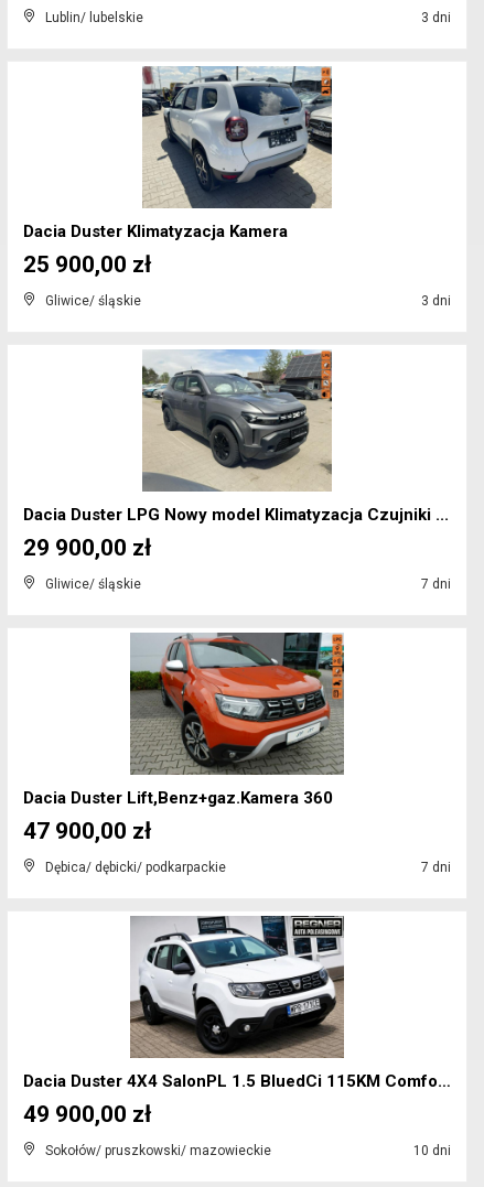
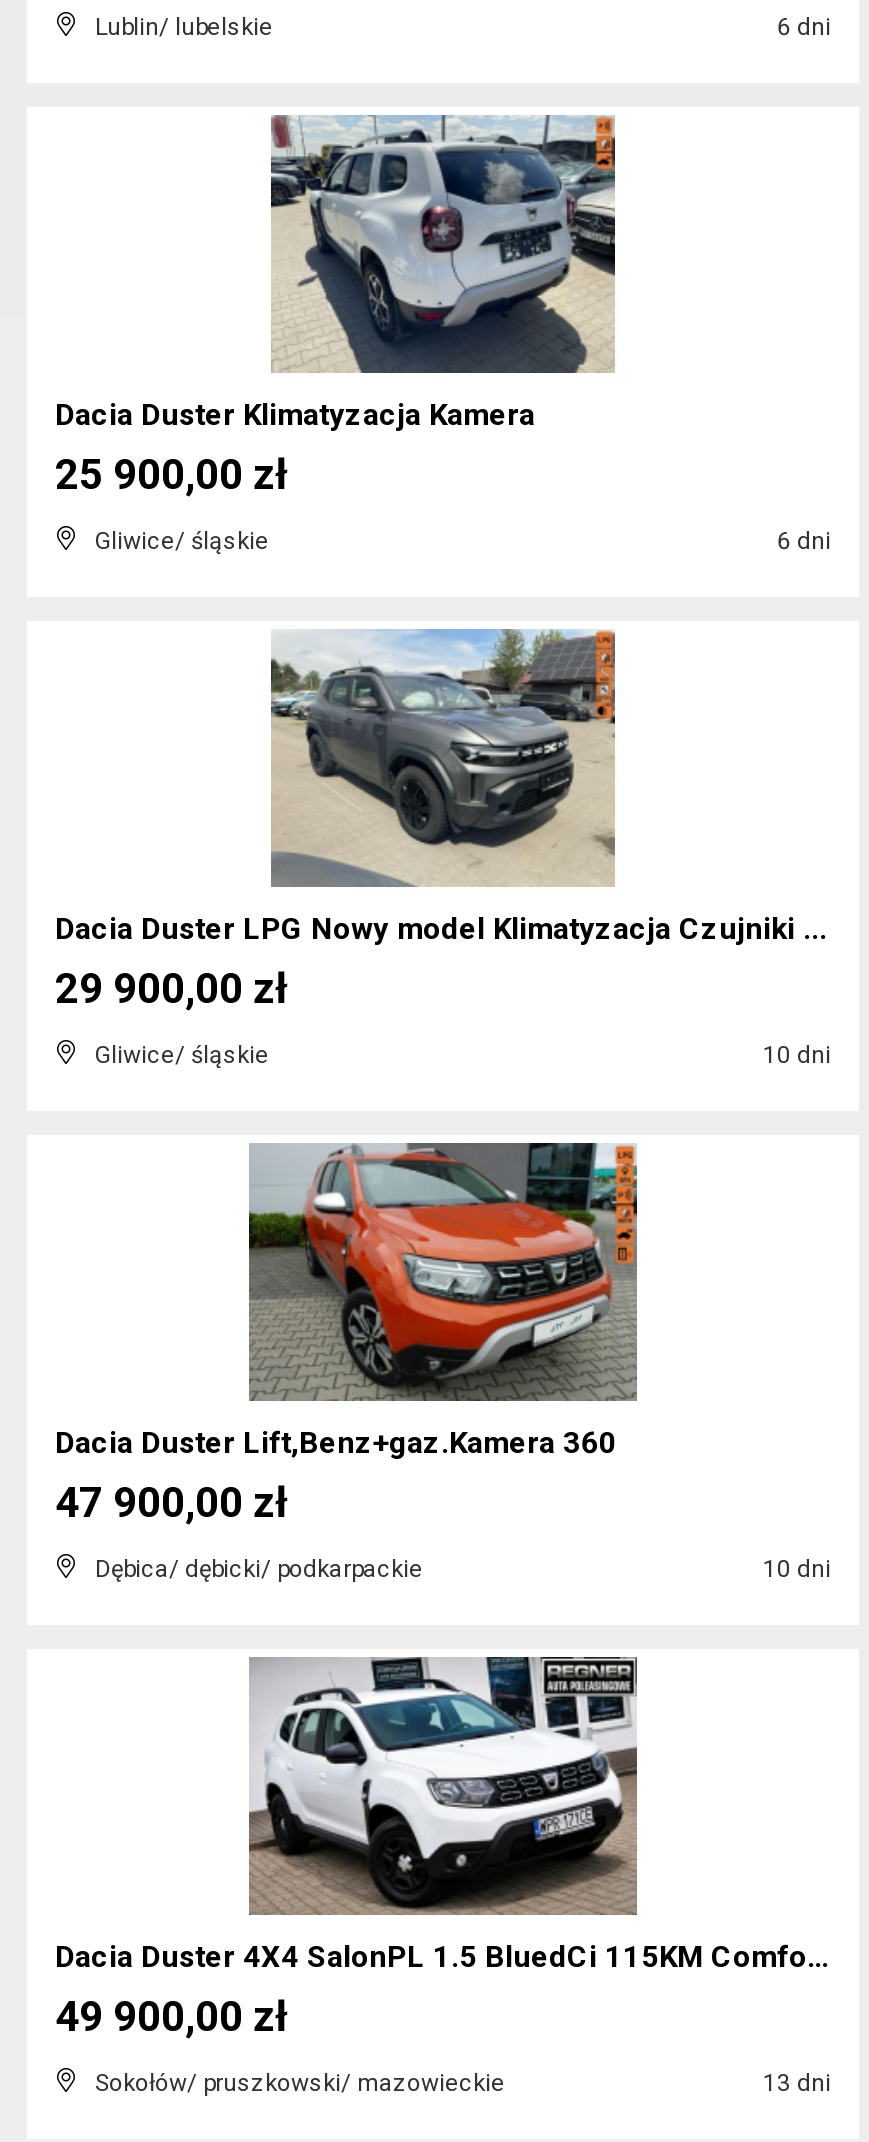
[418,10,451,25] 3 dni -> [771,13,831,41] 6 dni
[418,293,451,309] 3 dni -> [771,527,831,555] 6 dni
[418,576,451,592] 7 dni -> [757,1041,831,1069] 10 dni
[418,860,451,875] 7 dni -> [757,1555,831,1583] 10 dni
[410,1143,451,1158] 10 dni -> [757,2069,831,2097] 13 dni

